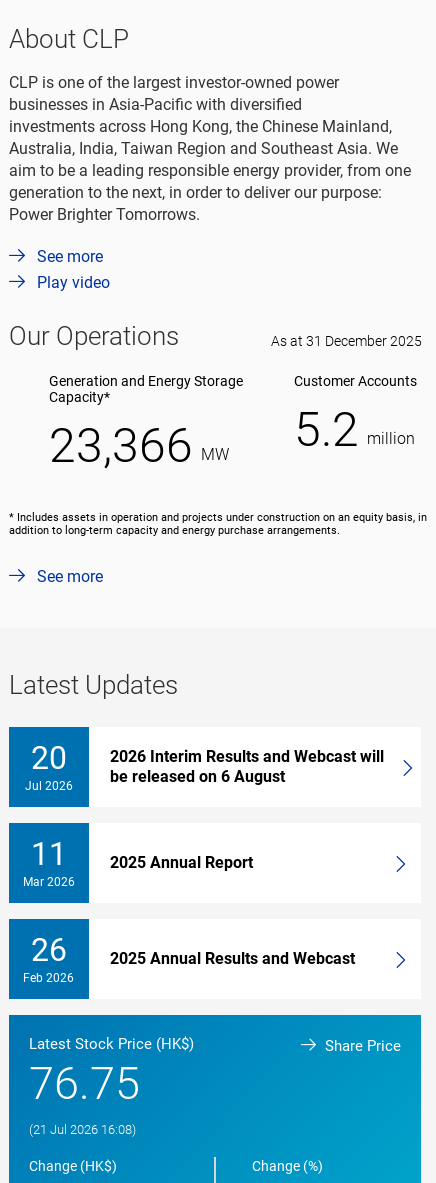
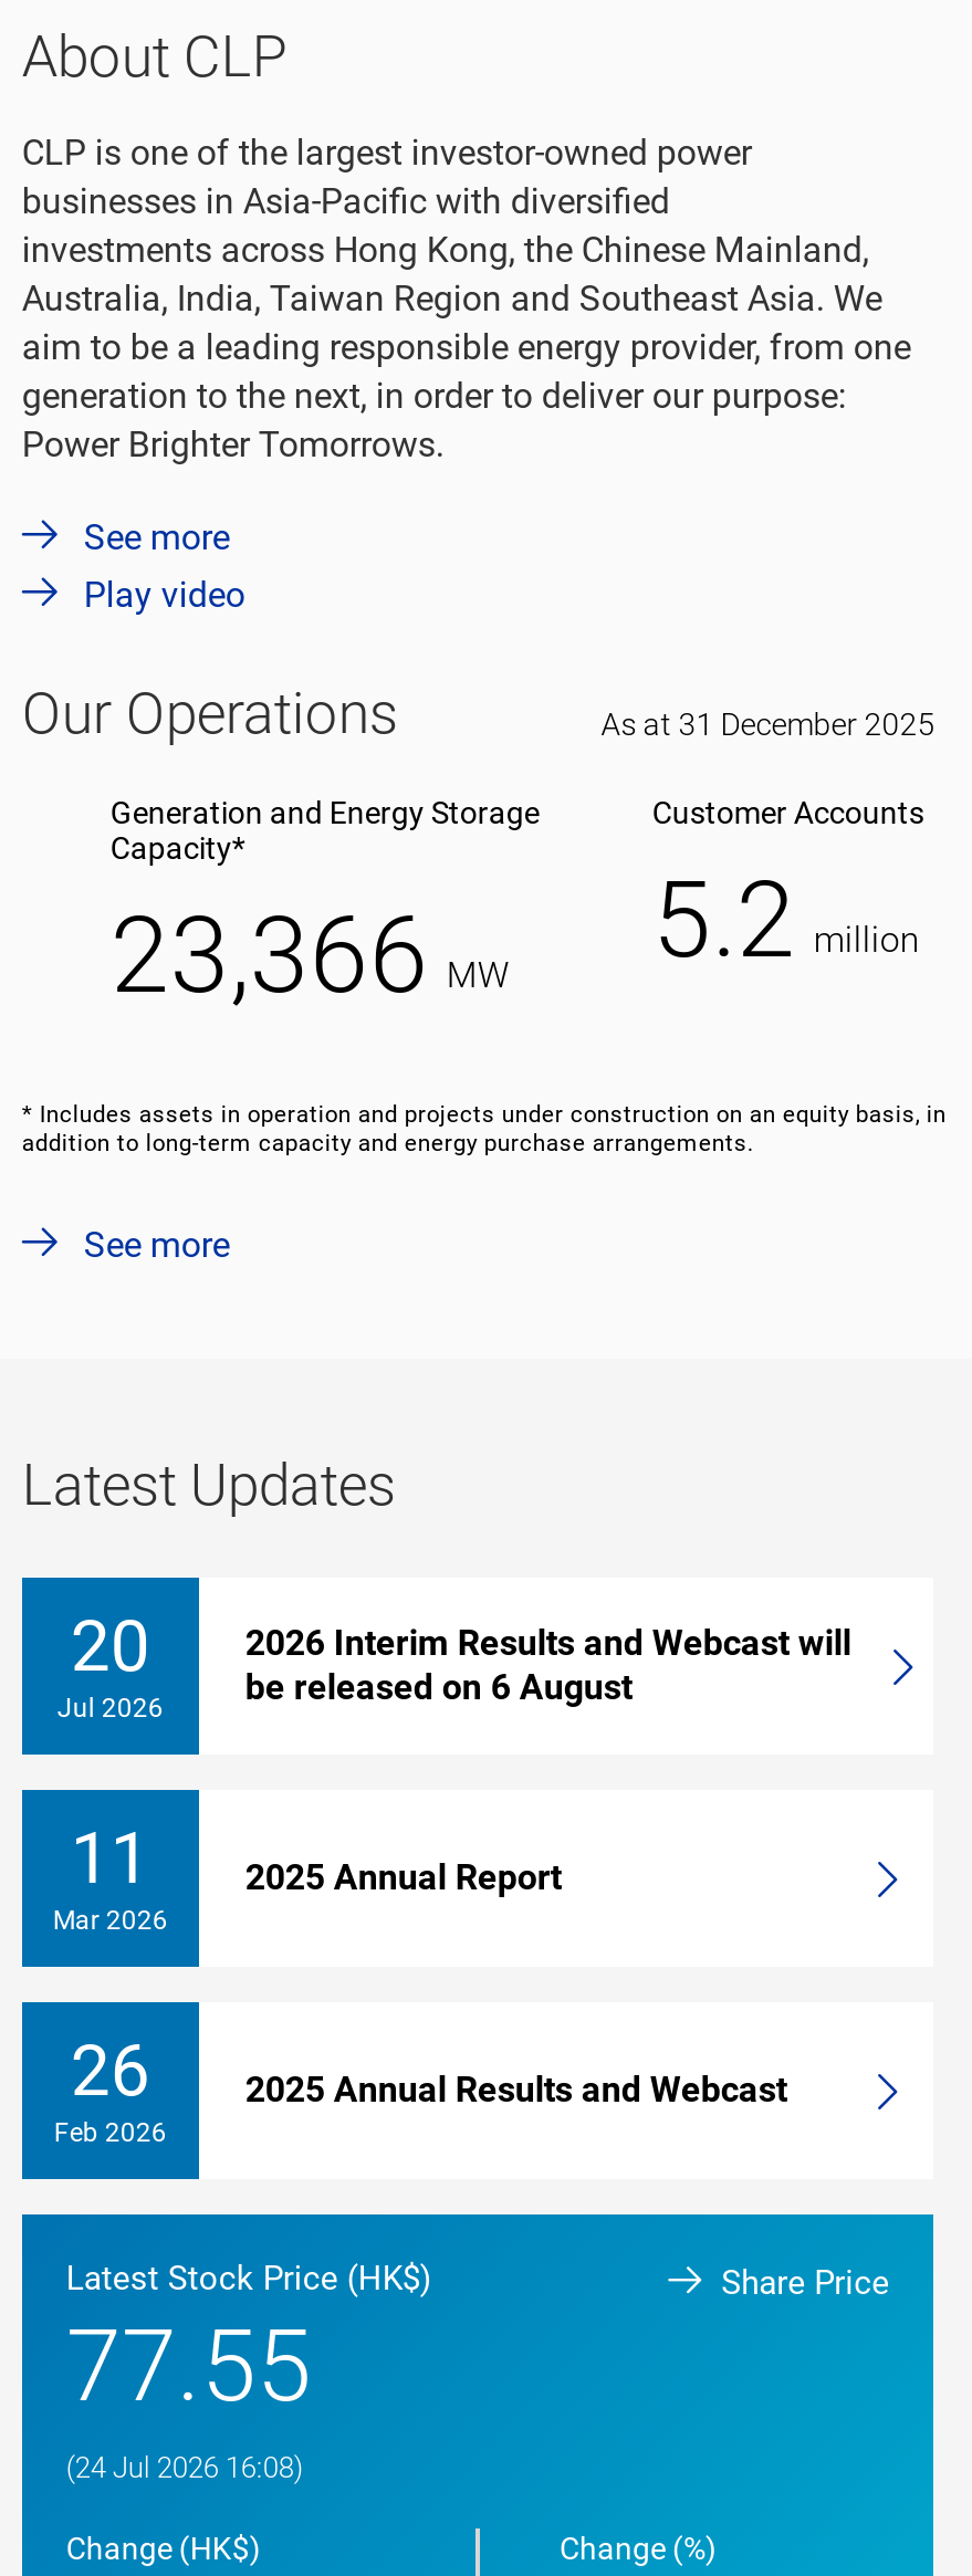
[29,1057,140,1110] 76.75 -> [66,2307,312,2424] 77.55
[29,1122,136,1137] (21 Jul 2026 16:08) -> [66,2451,303,2484] (24 Jul 2026 16:08)

